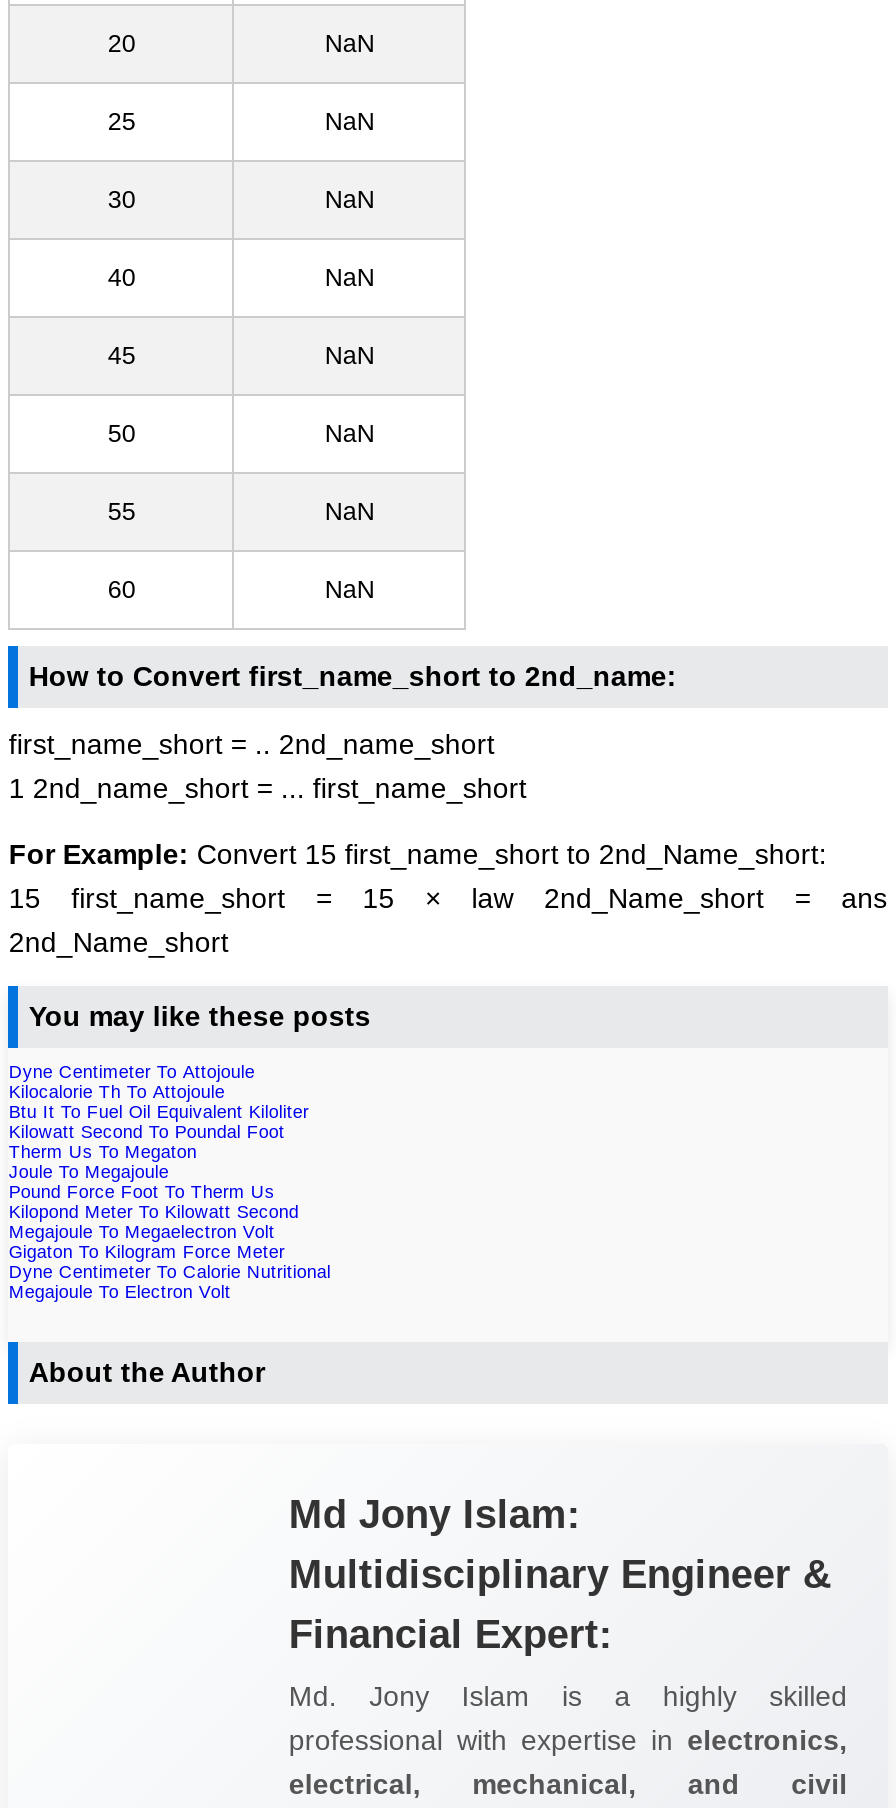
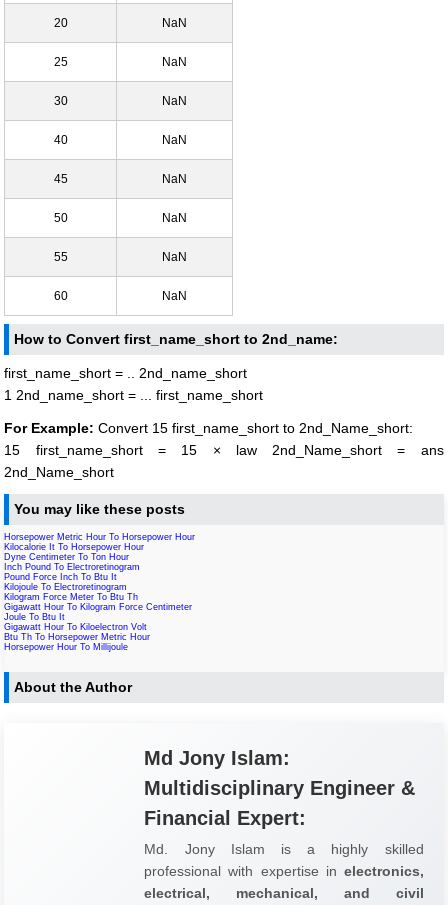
[9,1061,331,1301] Dyne Centimeter To Attojoule | Kilocalorie Th To Attojoule | Btu It To Fuel Oil Equivalent Kiloliter | Kilowatt Second To Poundal Foot | Therm Us To Megaton | Joule To Megajoule | Pound Force Foot To Therm Us | Kilopond Meter To Kilowatt Second | Megajoule To Megaelectron Volt | Gigaton To Kilogram Force Meter | Dyne Centimeter To Calorie Nutritional | Megajoule To Electron Volt -> [4,532,195,652] Horsepower Metric Hour To Horsepower Hour | Kilocalorie It To Horsepower Hour | Dyne Centimeter To Ton Hour | Inch Pound To Electroretinogram | Pound Force Inch To Btu It | Kilojoule To Electroretinogram | Kilogram Force Meter To Btu Th | Gigawatt Hour To Kilogram Force Centimeter | Joule To Btu It | Gigawatt Hour To Kiloelectron Volt | Btu Th To Horsepower Metric Hour | Horsepower Hour To Millijoule

